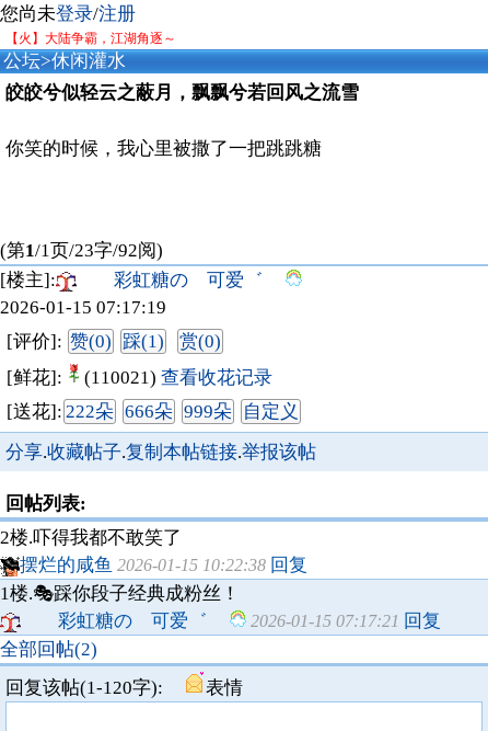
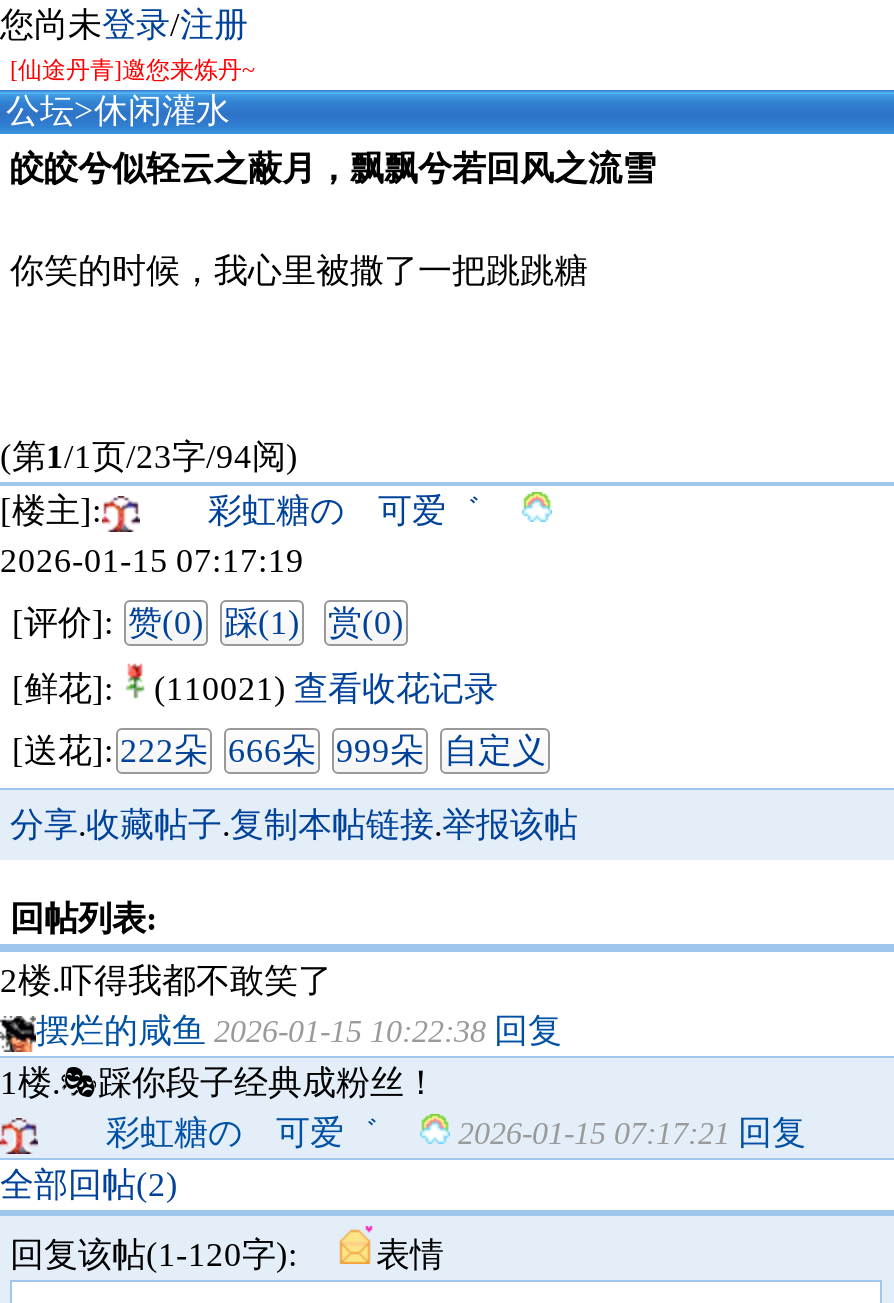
[5,31,176,46] 【火】大陆争霸，江湖角逐～ -> [10,56,256,84] [仙途丹青]邀您来炼丹~
[0,240,163,261] (第1/1页/23字/92阅) -> [0,438,298,476] (第1/1页/23字/94阅)

